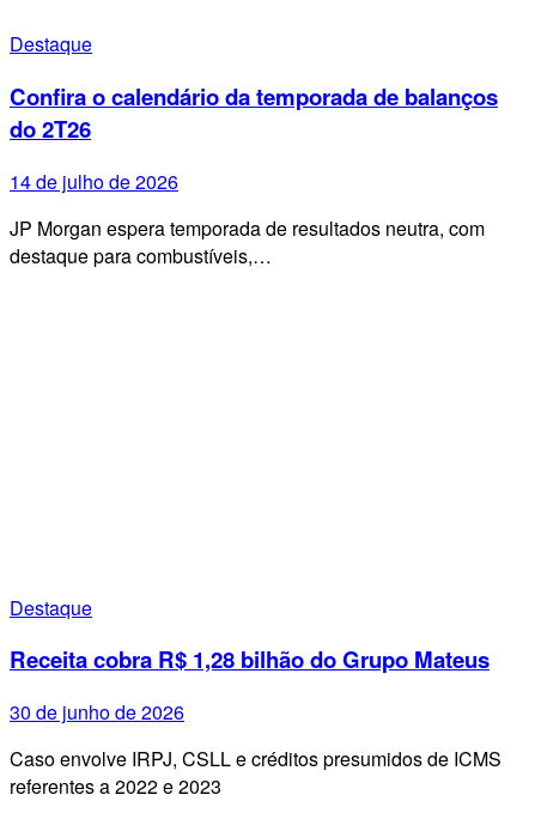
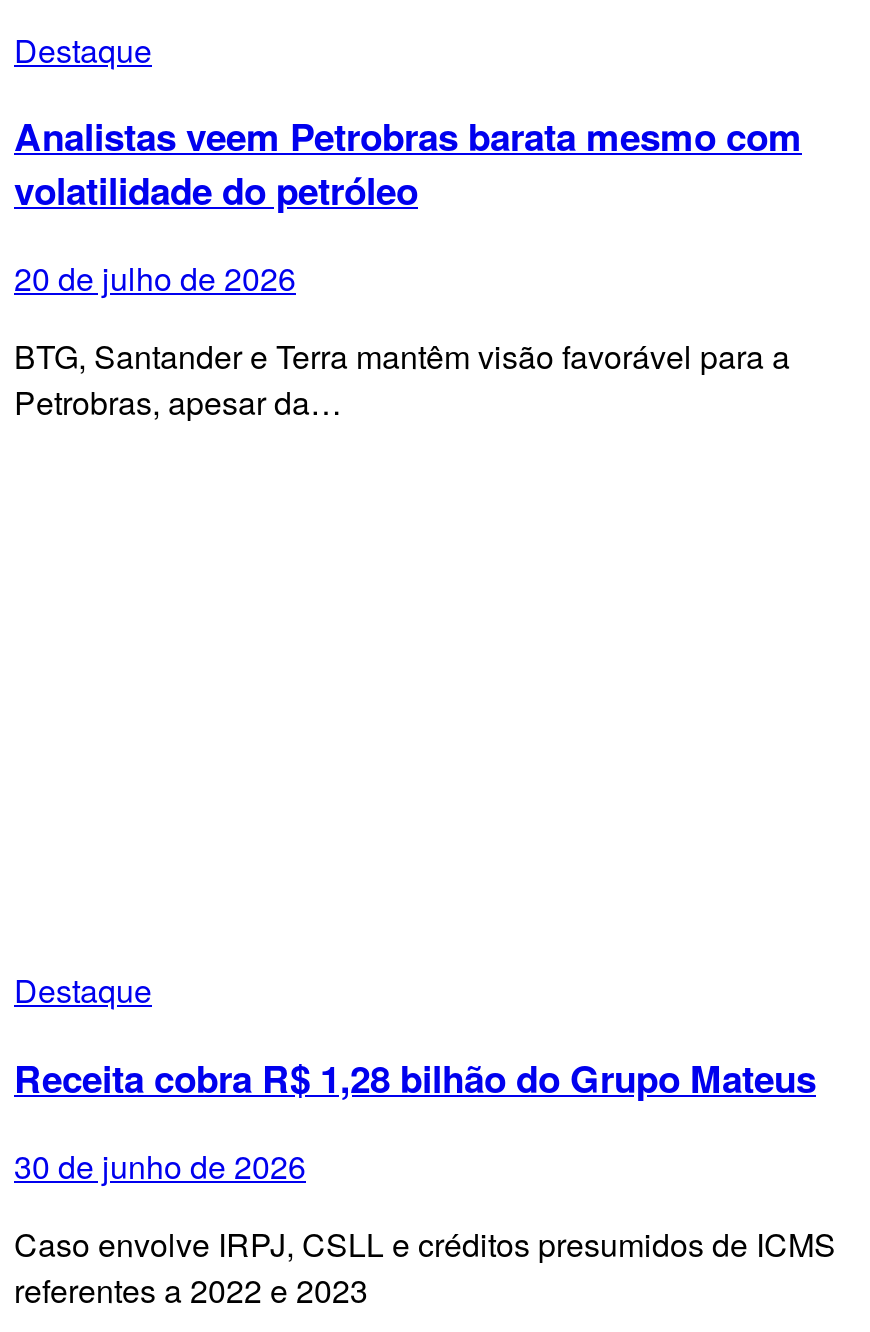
[10,80,498,145] Confira o calendário da temporada de balanços | do 2T26 -> [14,110,802,218] Analistas veem Petrobras barata mesmo com | volatilidade do petróleo
[10,167,178,195] 14 de julho de 2026 -> [14,255,296,301] 20 de julho de 2026
[10,214,485,269] JP Morgan espera temporada de resultados neutra, com | destaque para combustíveis,… -> [14,333,790,425] BTG, Santander e Terra mantêm visão favorável para a | Petrobras, apesar da…

